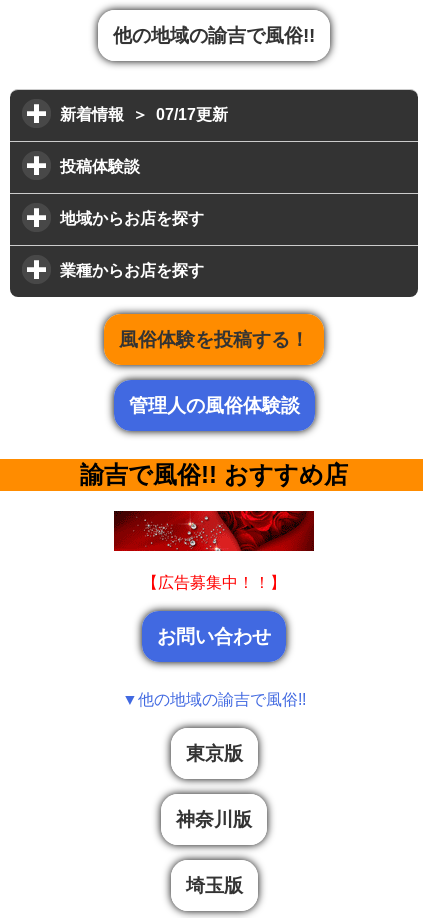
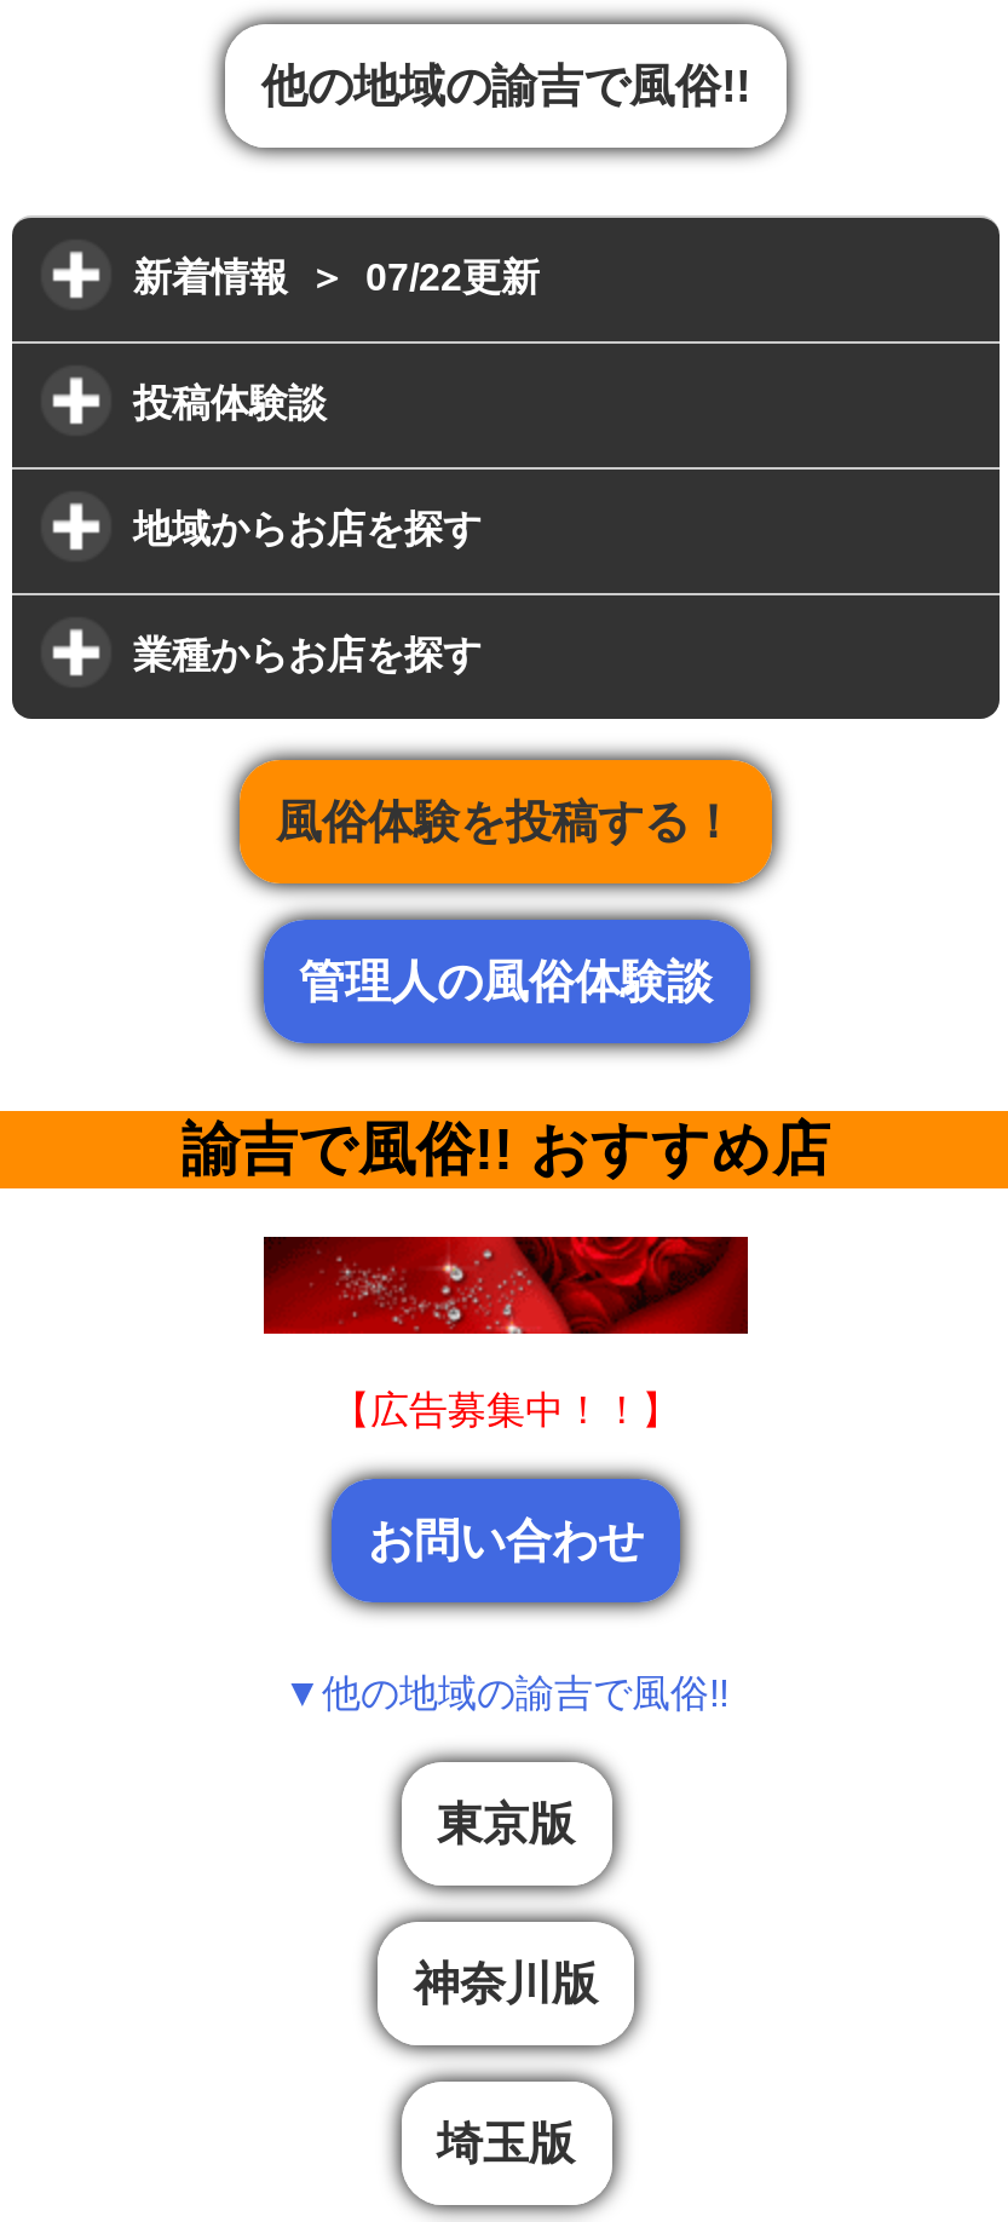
[60,106,228,123] 新着情報 ＞ 07/17更新 -> [133,257,540,298] 新着情報 ＞ 07/22更新

